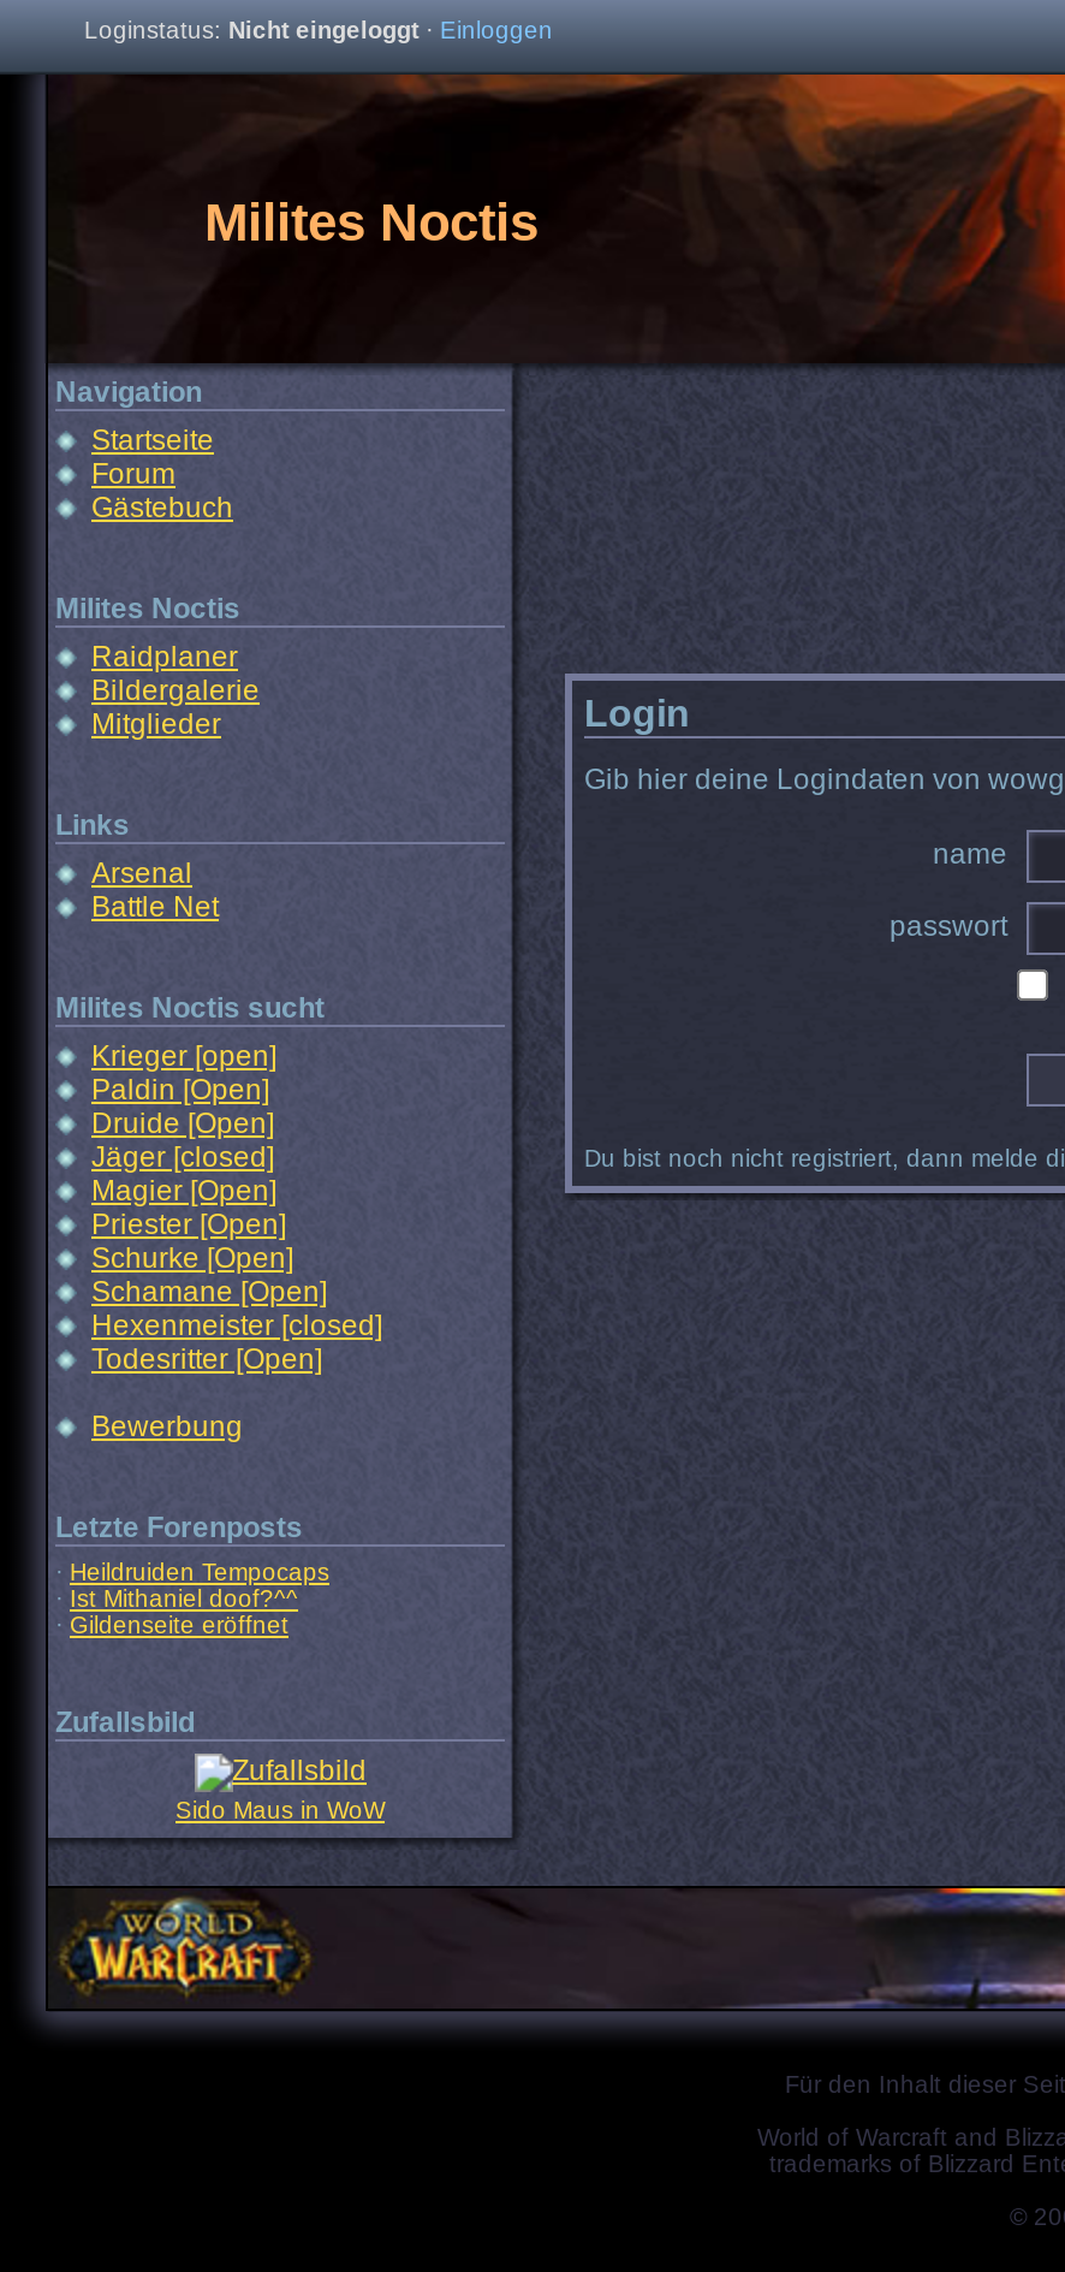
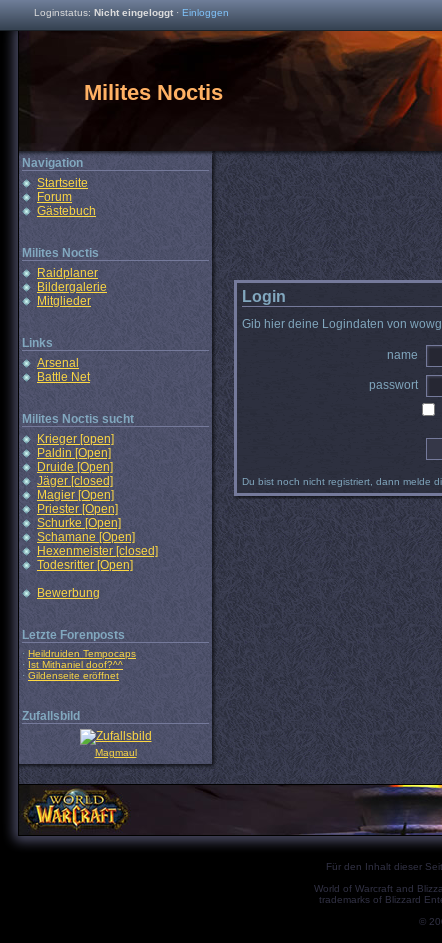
[175,1797,385,1823] Sido Maus in WoW -> [94,747,136,758] Magmaul

